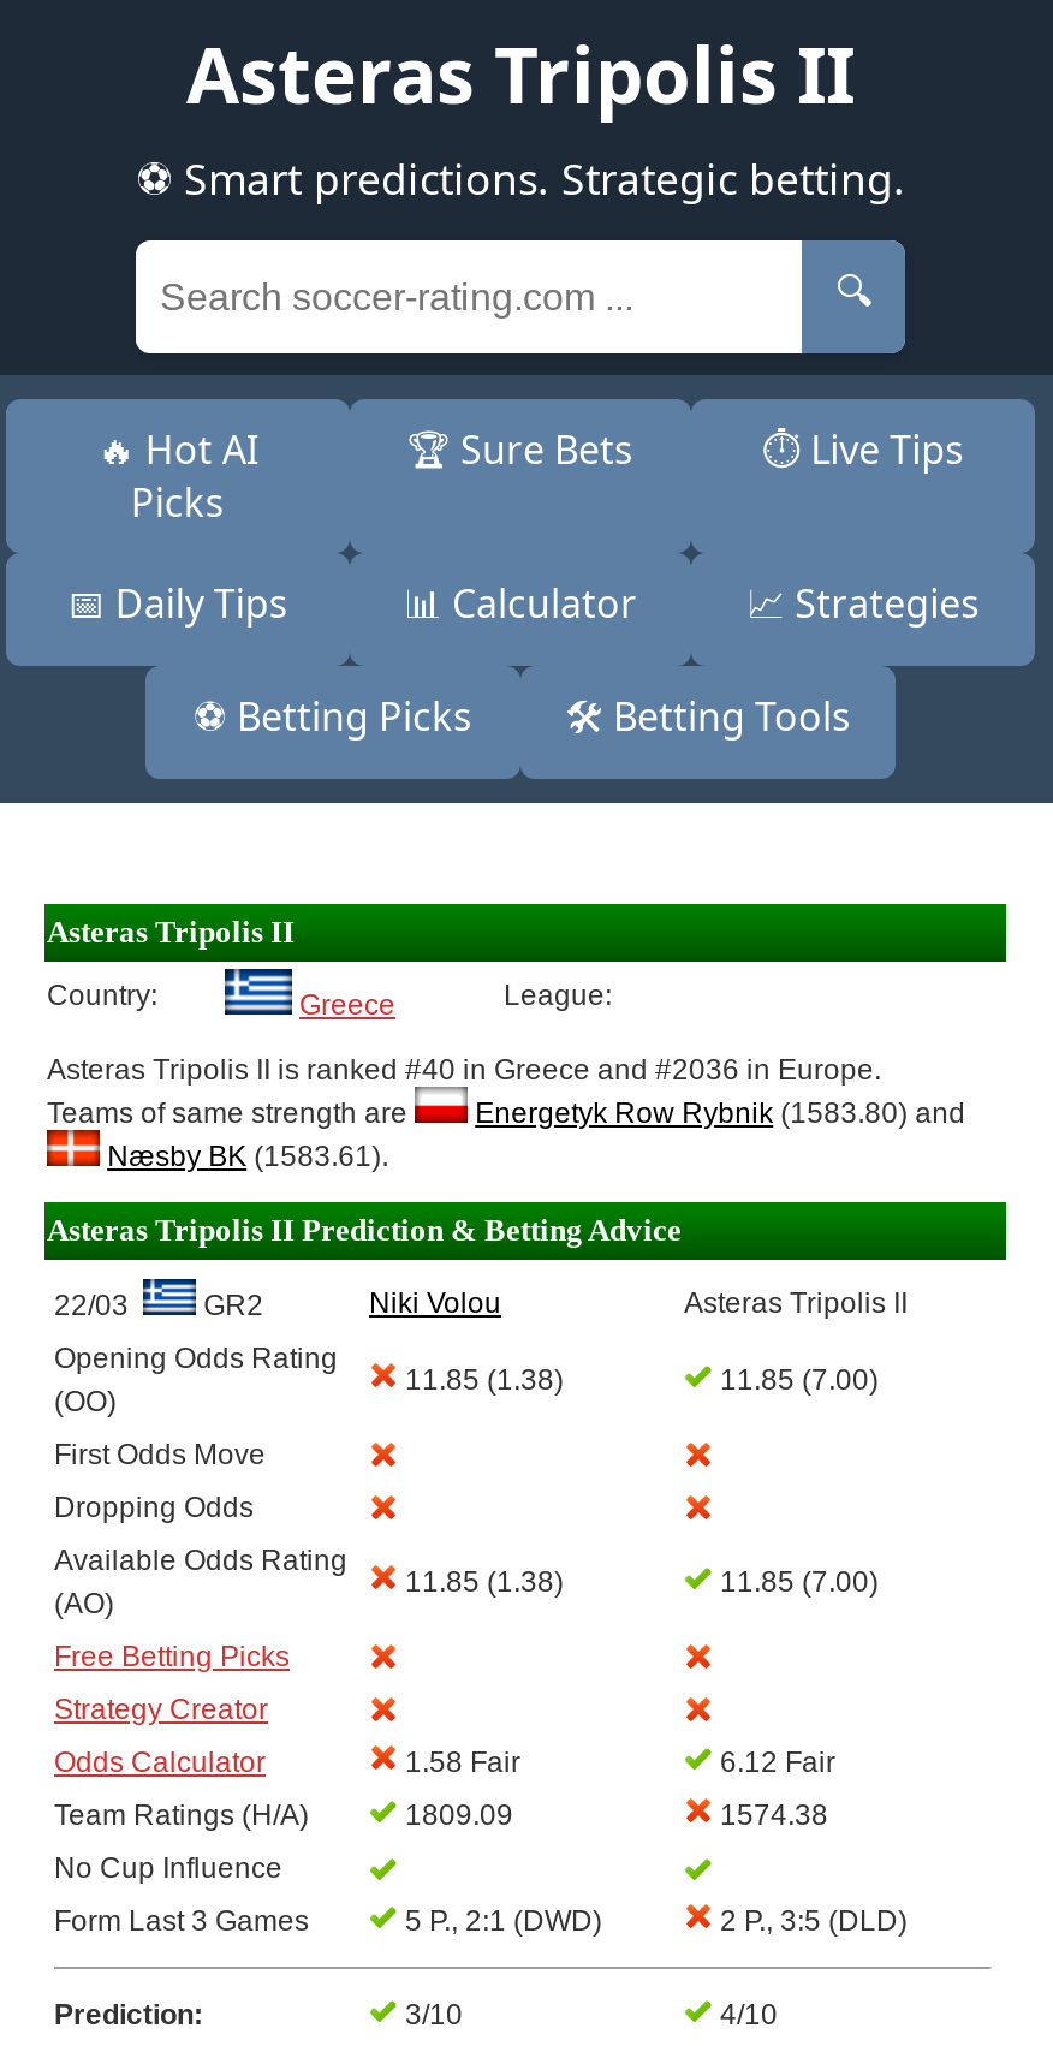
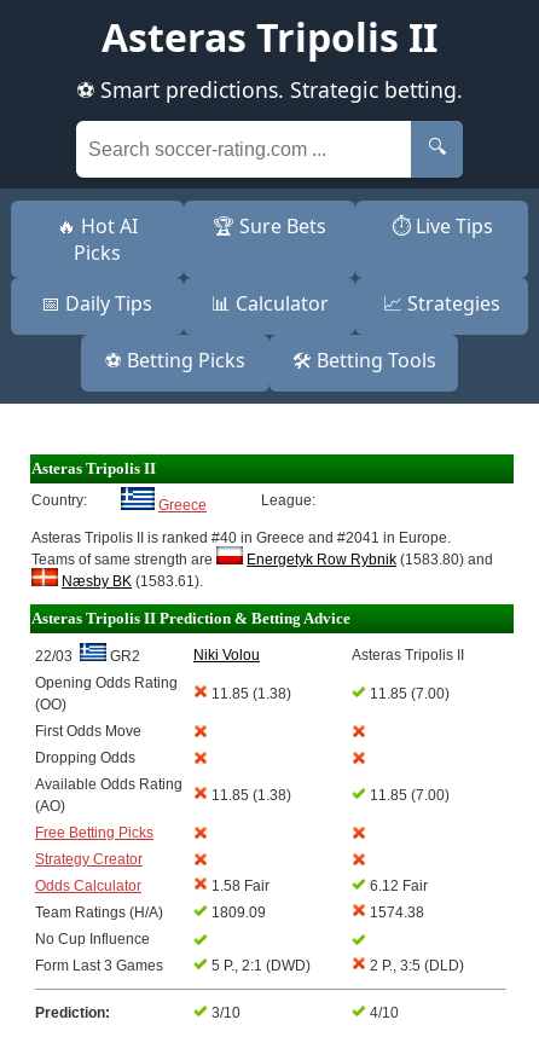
[47,1053,881,1087] Asteras Tripolis II is ranked #40 in Greece and #2036 in Europe. -> [31,529,451,546] Asteras Tripolis II is ranked #40 in Greece and #2041 in Europe.

